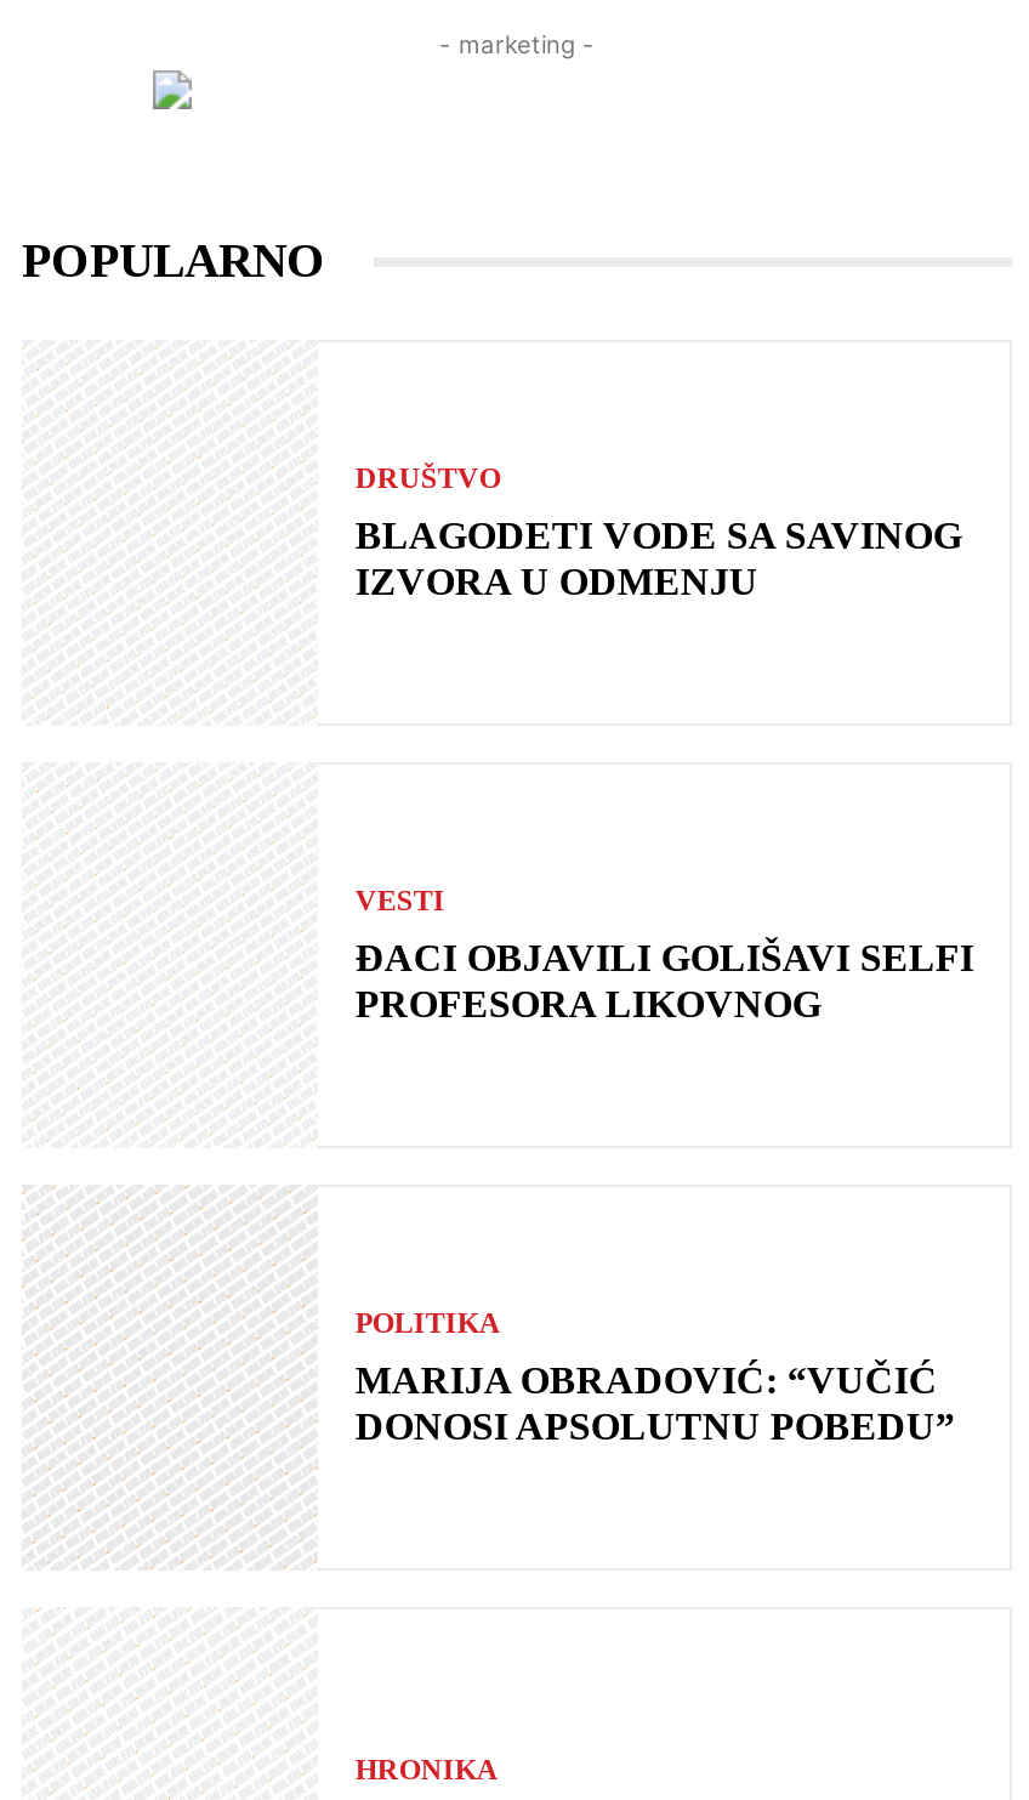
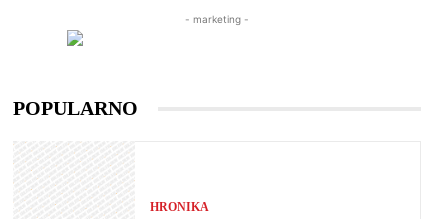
[355,460,962,601] DRUŠTVO | BLAGODETI VODE SA SAVINOG | IZVORA U ODMENJU -> none
[355,883,974,1024] VESTI | ĐACI OBJAVILI GOLIŠAVI SELFI | PROFESORA LIKOVNOG -> none
[355,1306,955,1446] POLITIKA | MARIJA OBRADOVIĆ: “VUČIĆ | DONOSI APSOLUTNU POBEDU” -> none

